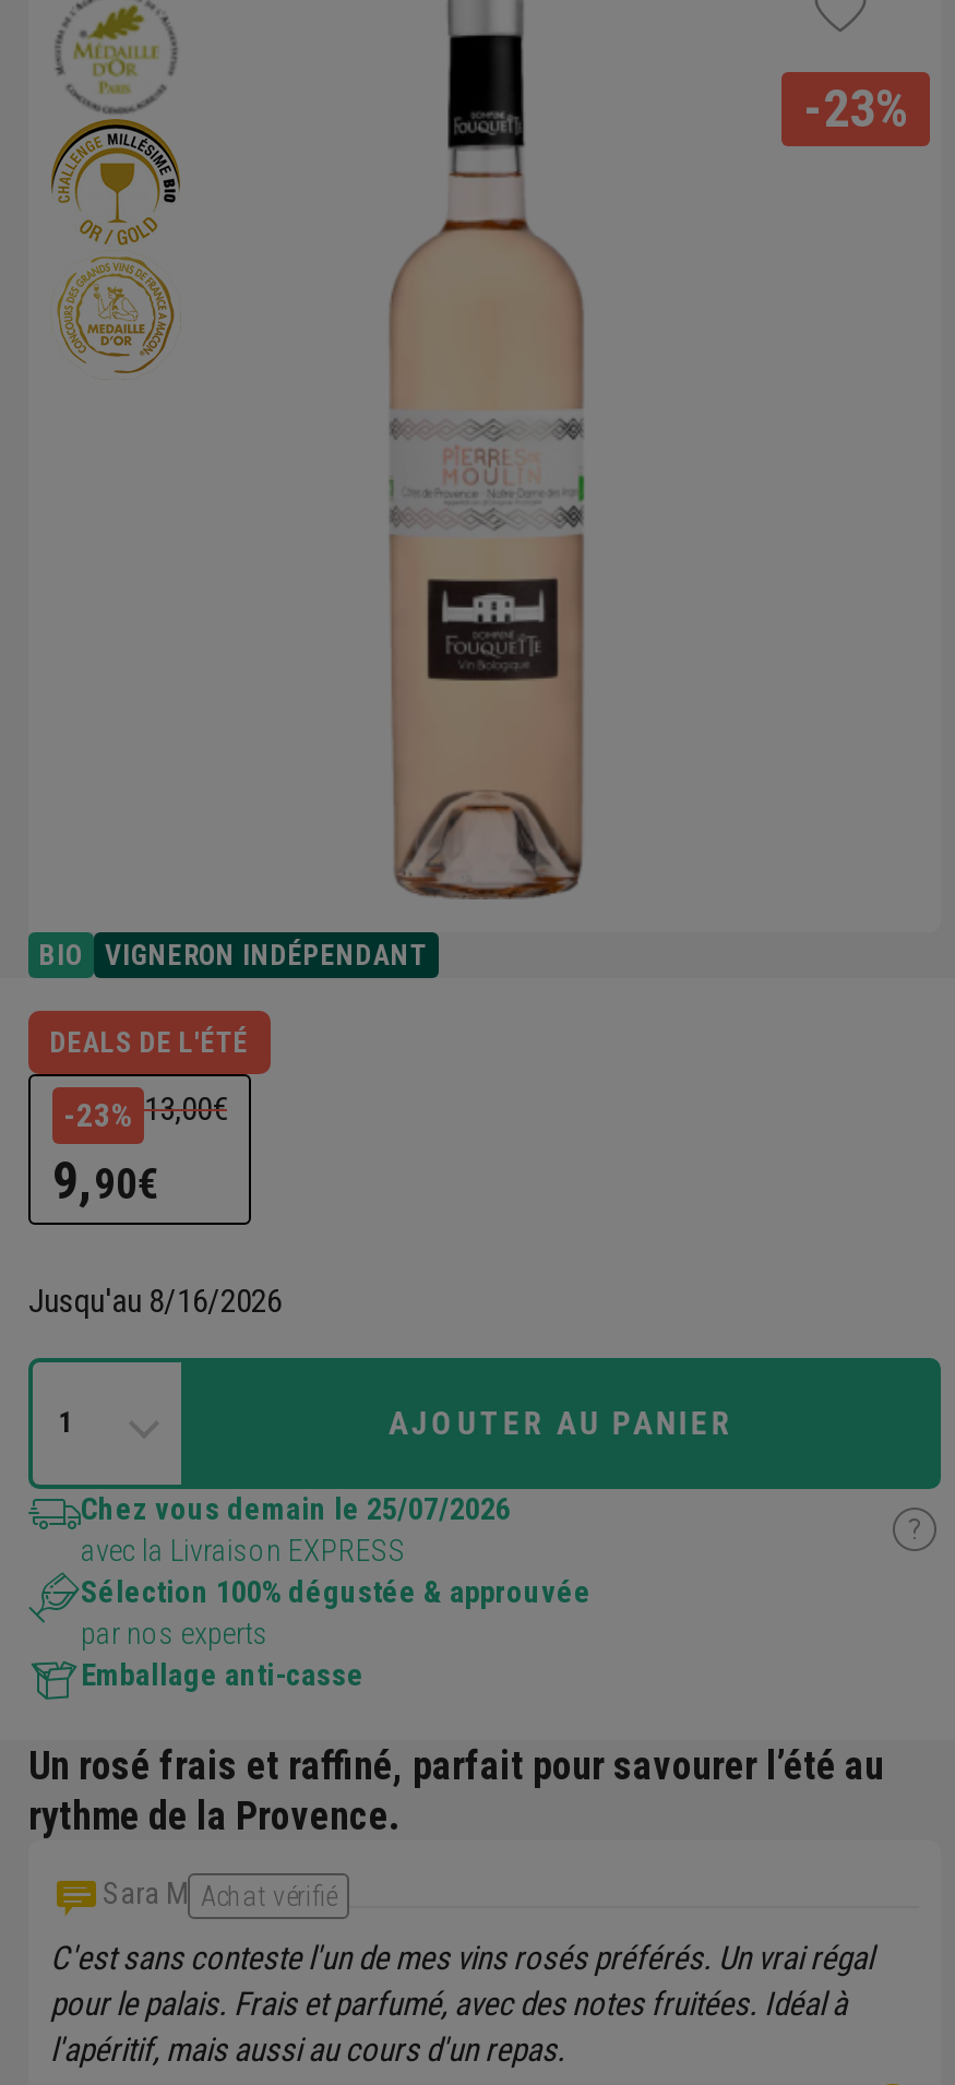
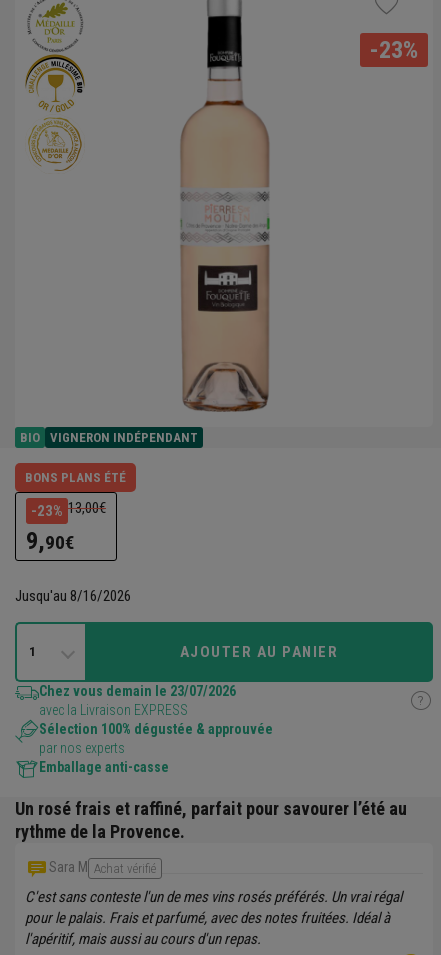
[50,1026,249,1059] DEALS DE L'ÉTÉ -> [25,470,126,485] BONS PLANS ÉTÉ
[81,1491,511,1526] Chez vous demain le 25/07/2026 -> [39,683,236,699] Chez vous demain le 23/07/2026

